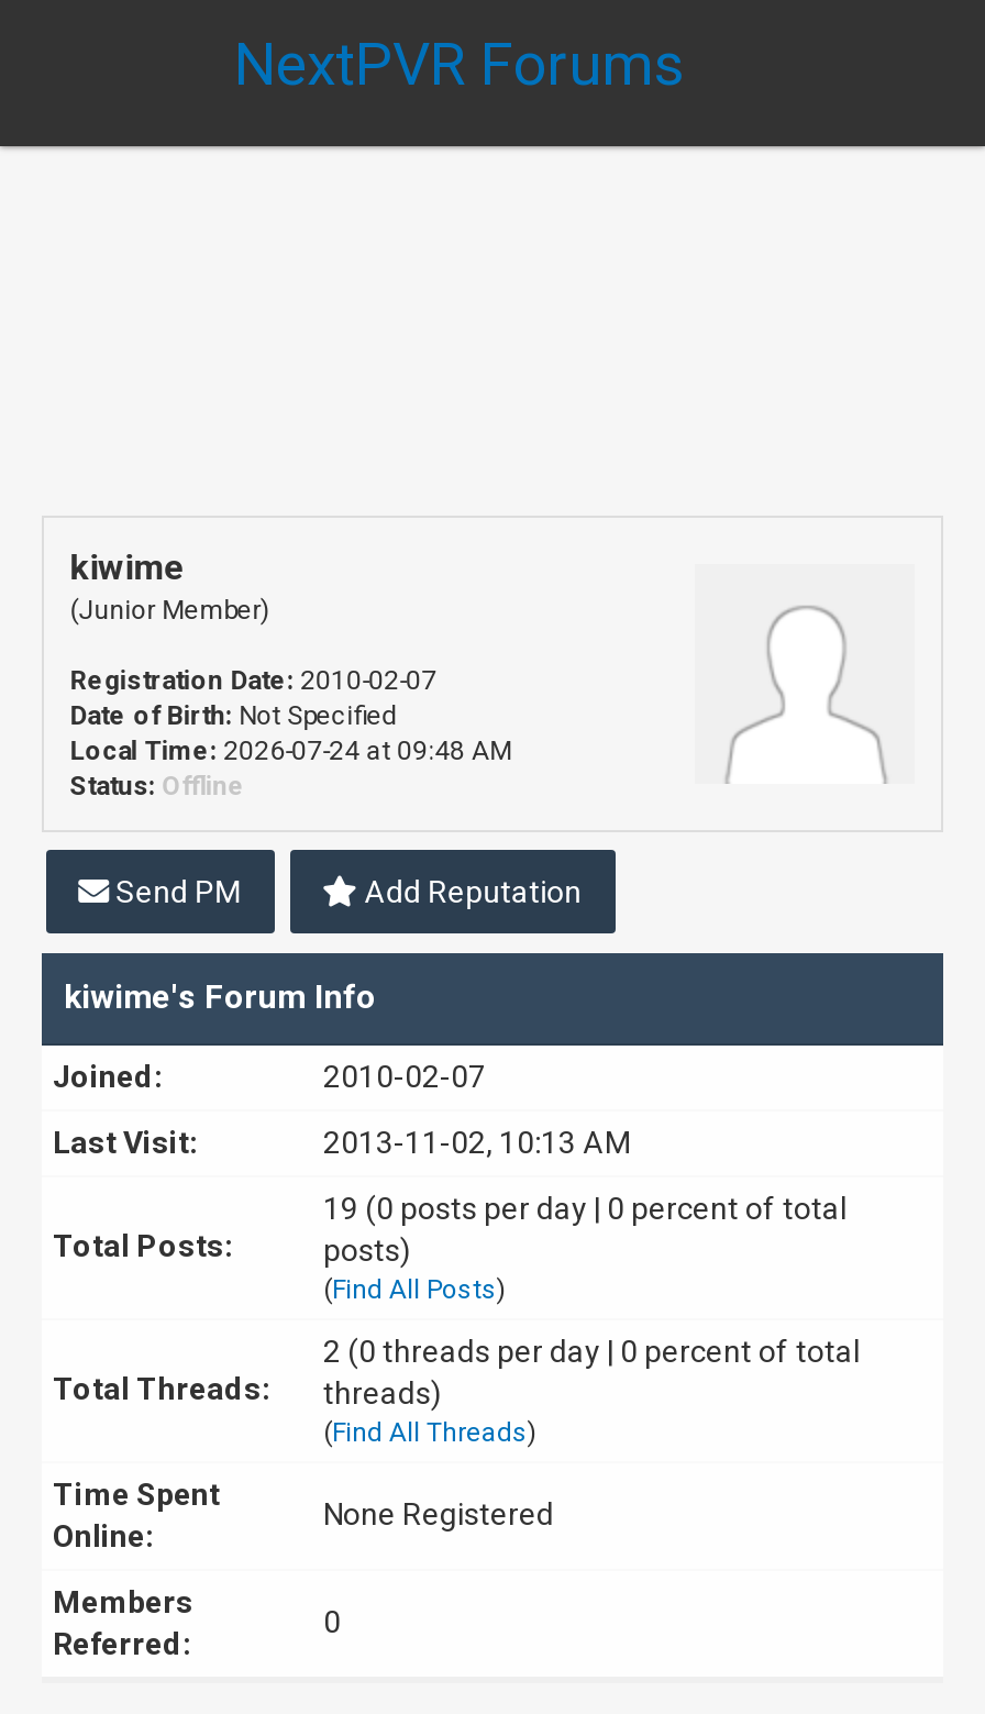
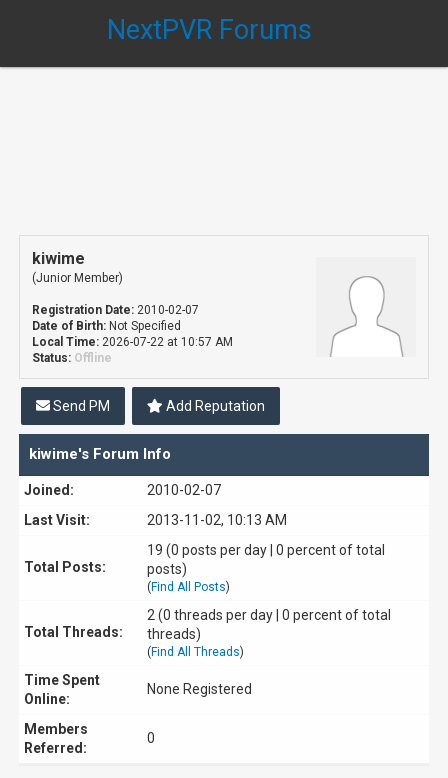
[69,736,511,766] Local Time: 2026-07-24 at 09:48 AM -> [32,335,233,349] Local Time: 2026-07-22 at 10:57 AM

